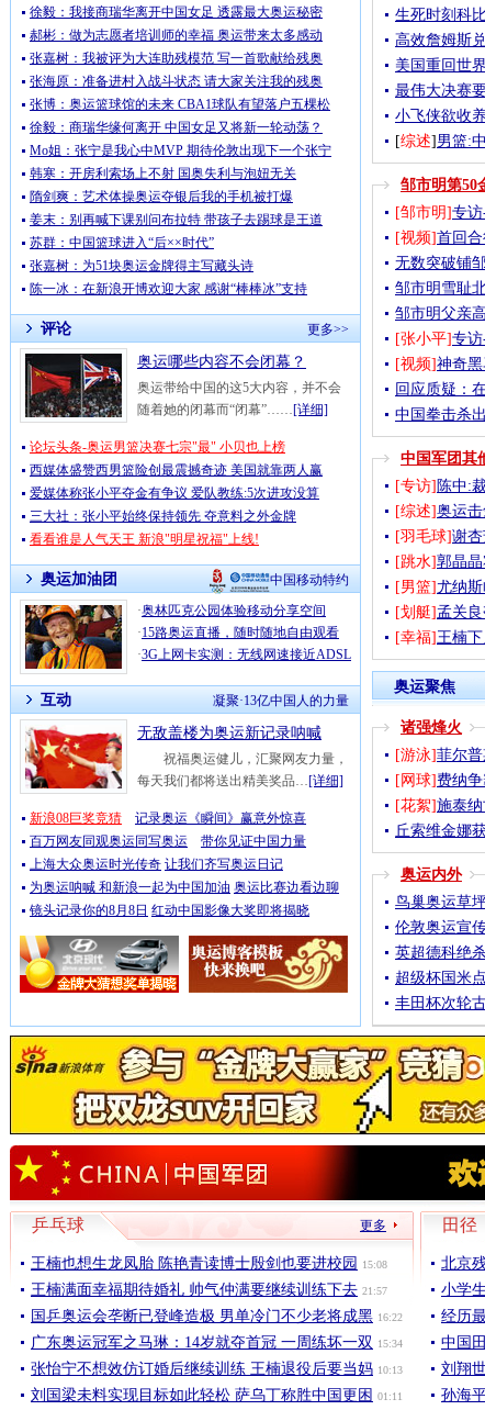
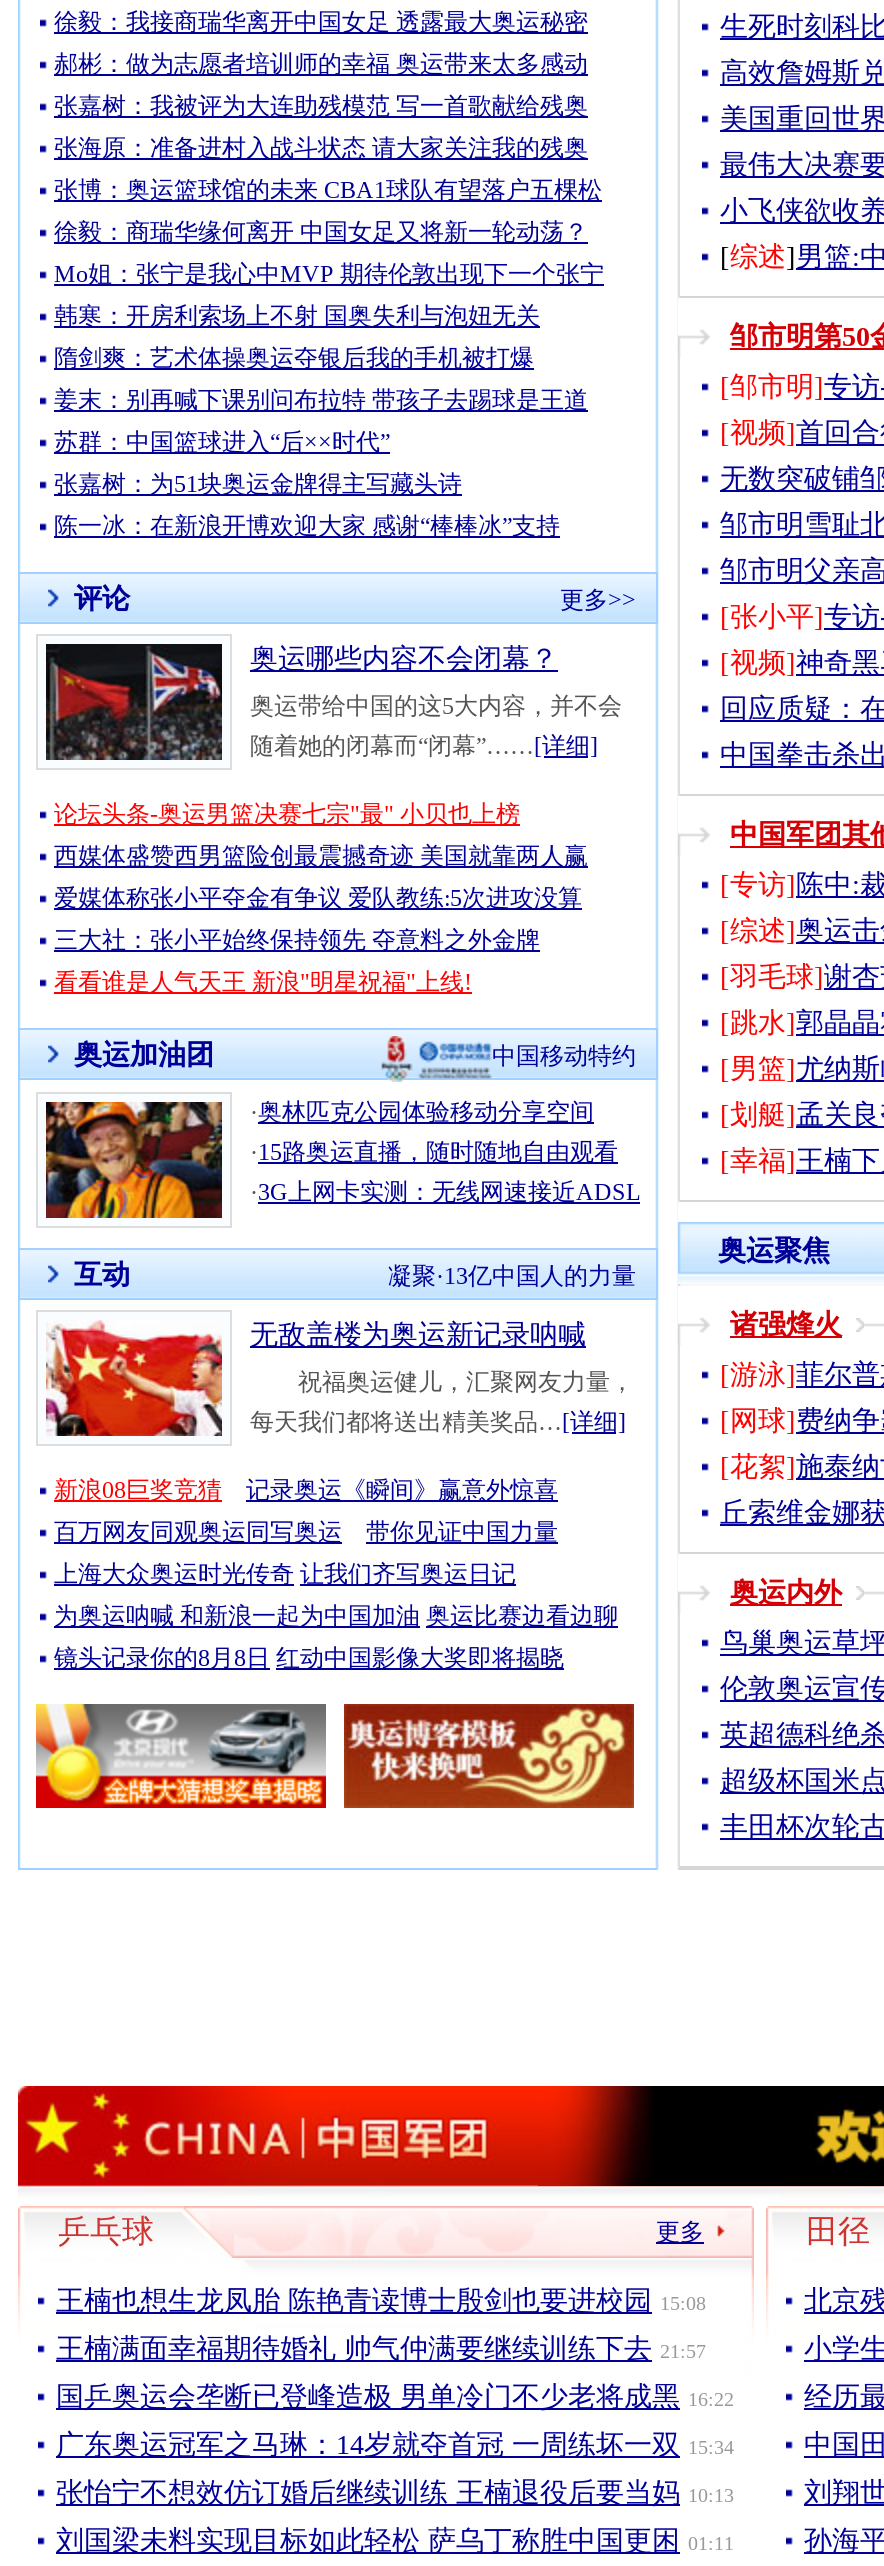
[9,1034,482,1135] [image] -> none

